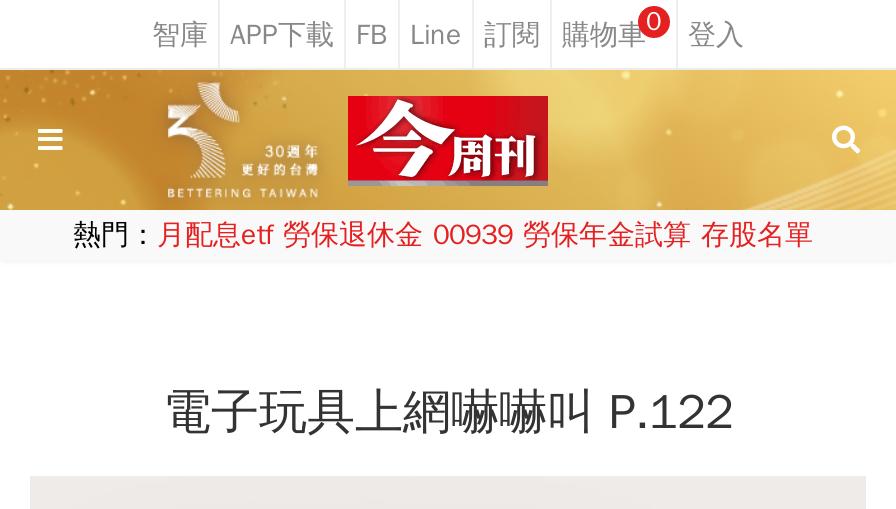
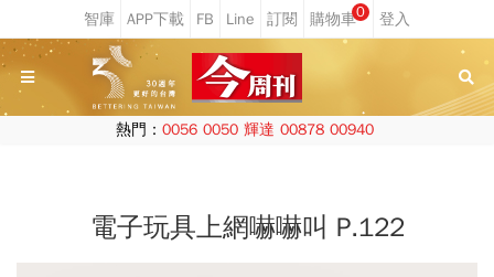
[73,218,813,252] 熱門：月配息etf 勞保退休金 00939 勞保年金試算 存股名單 -> [115,120,373,139] 熱門：0056 0050 輝達 00878 00940

